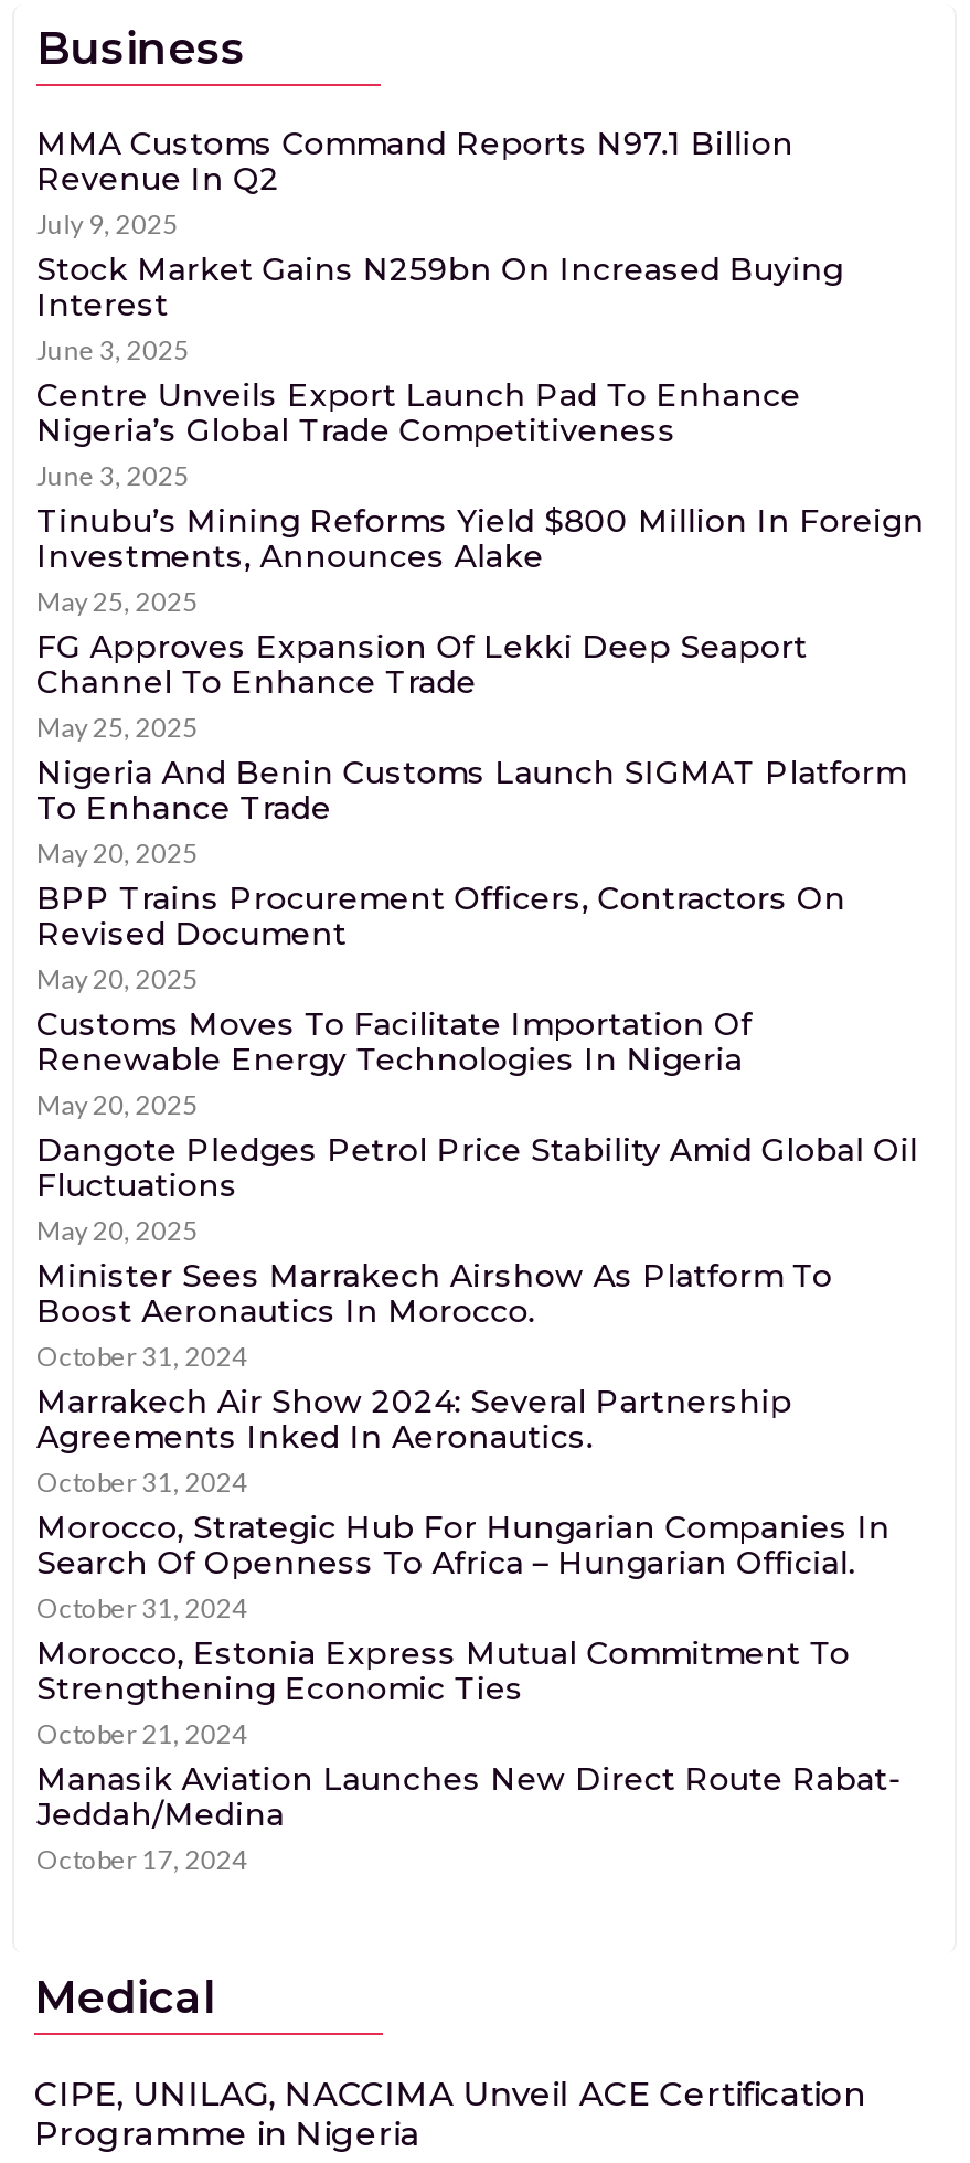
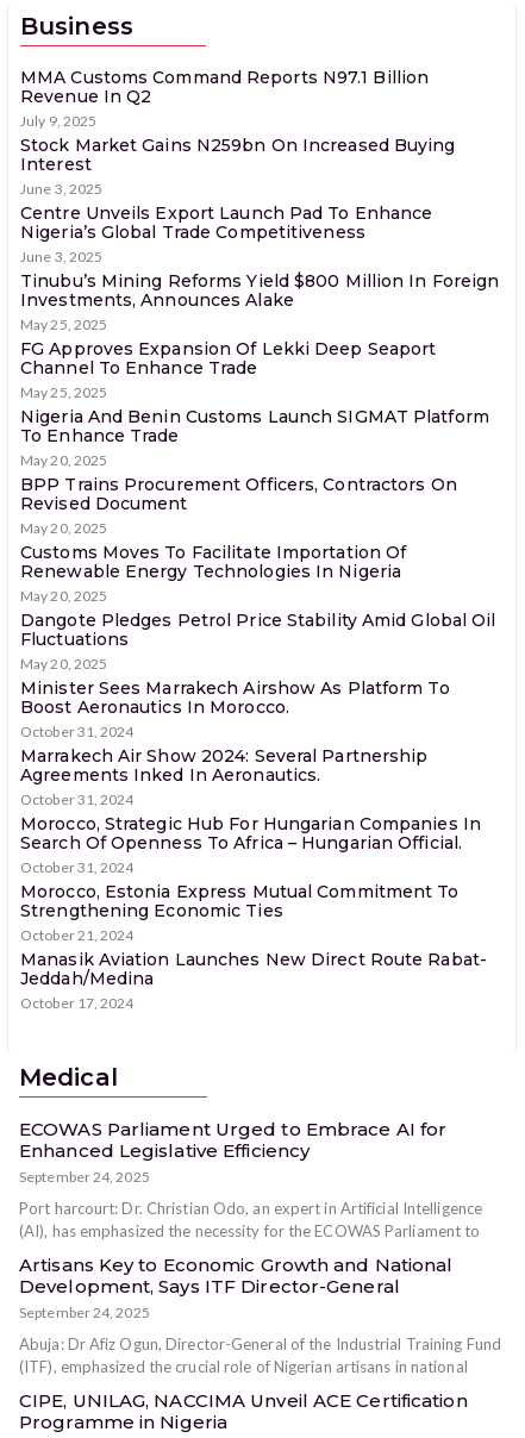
none -> [19,1118,501,1376] ECOWAS Parliament Urged to Embrace AI for | Enhanced Legislative Efficiency | September 24, 2025 | Port harcourt: Dr. Christian Odo, an expert in Artificial Intelligence | (AI), has emphasized the necessity for the ECOWAS Parliament to | Artisans Key to Economic Growth and National | Development, Says ITF Director-General | September 24, 2025 | Abuja: Dr Afiz Ogun, Director-General of the Industrial Training Fund | (ITF), emphasized the crucial role of Nigerian artisans in national

